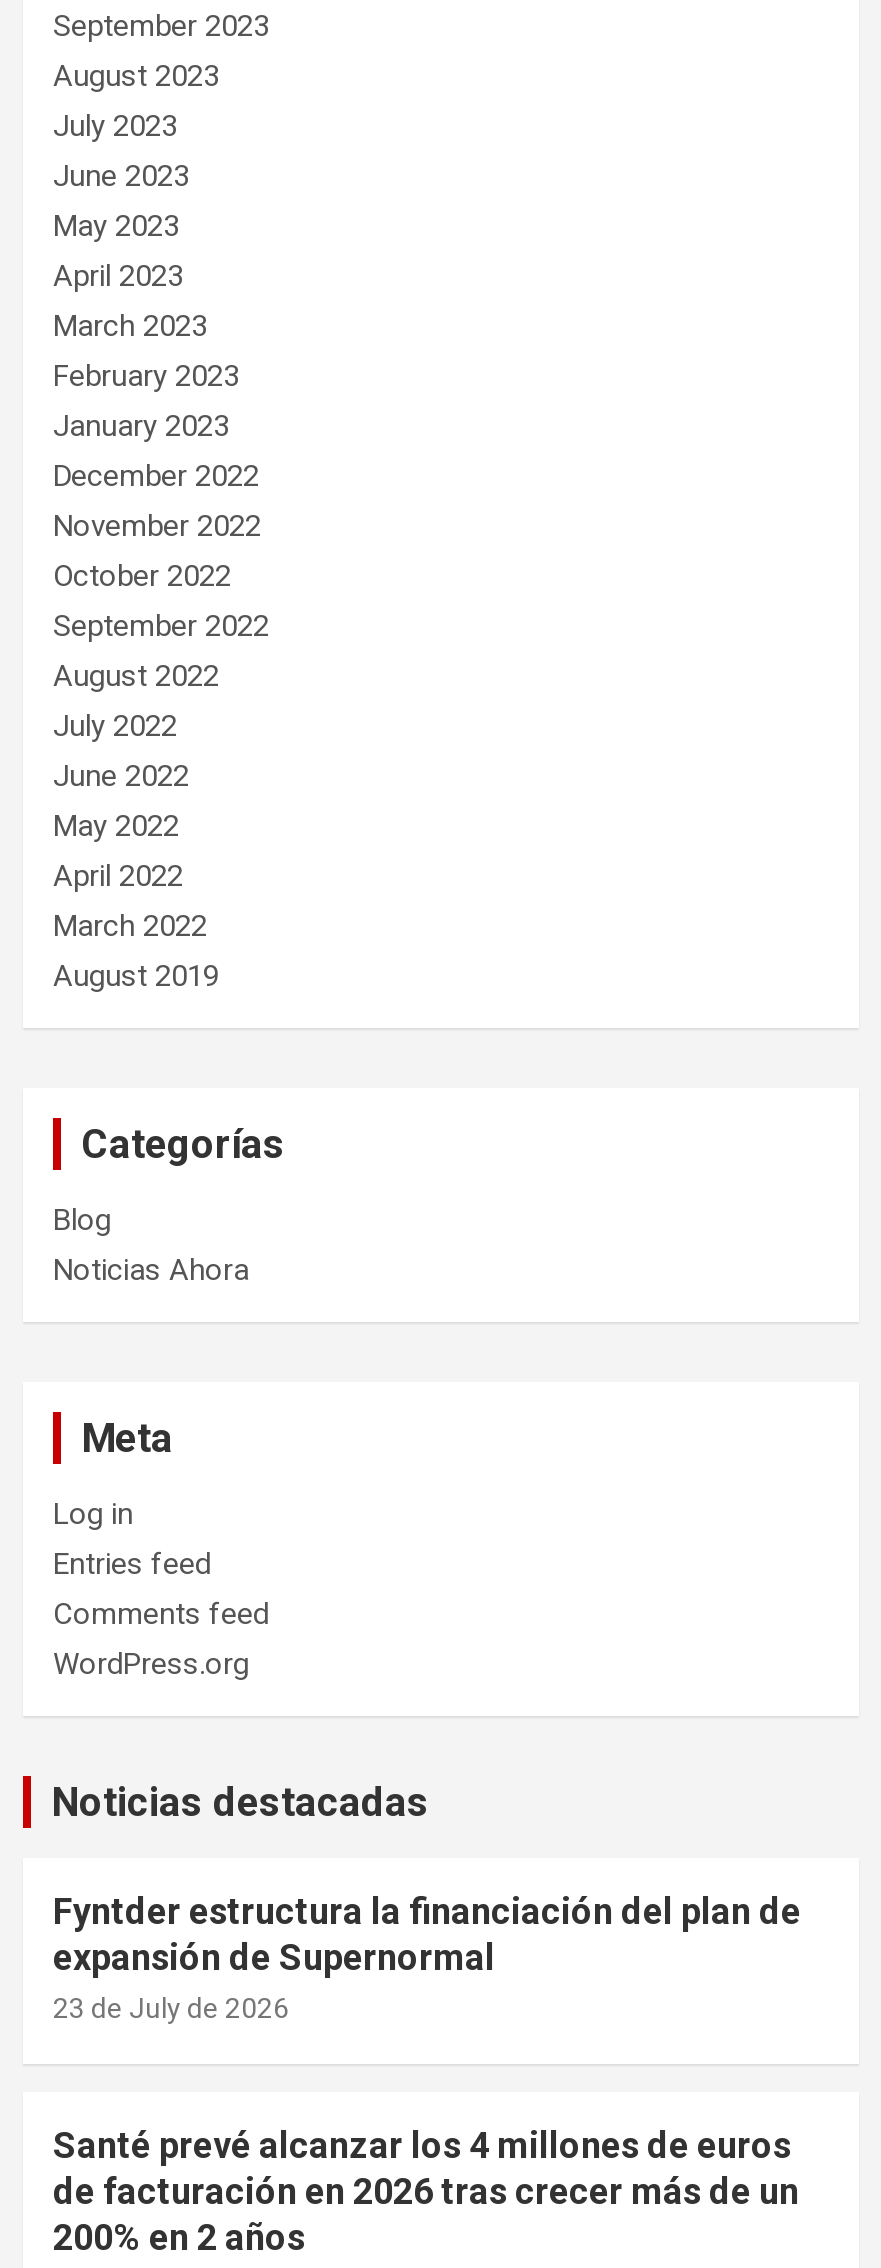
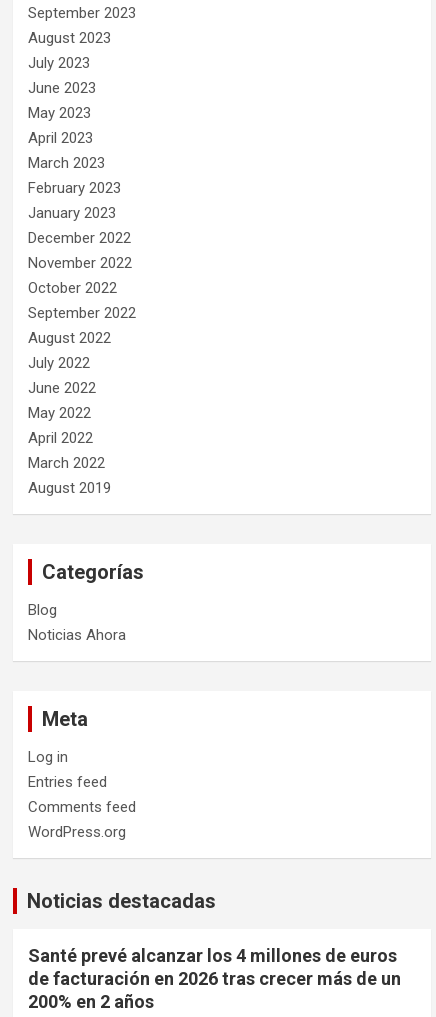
[53,1891,801,2025] Fyntder estructura la financiación del plan de | expansión de Supernormal | 23 de July de 2026 -> none

